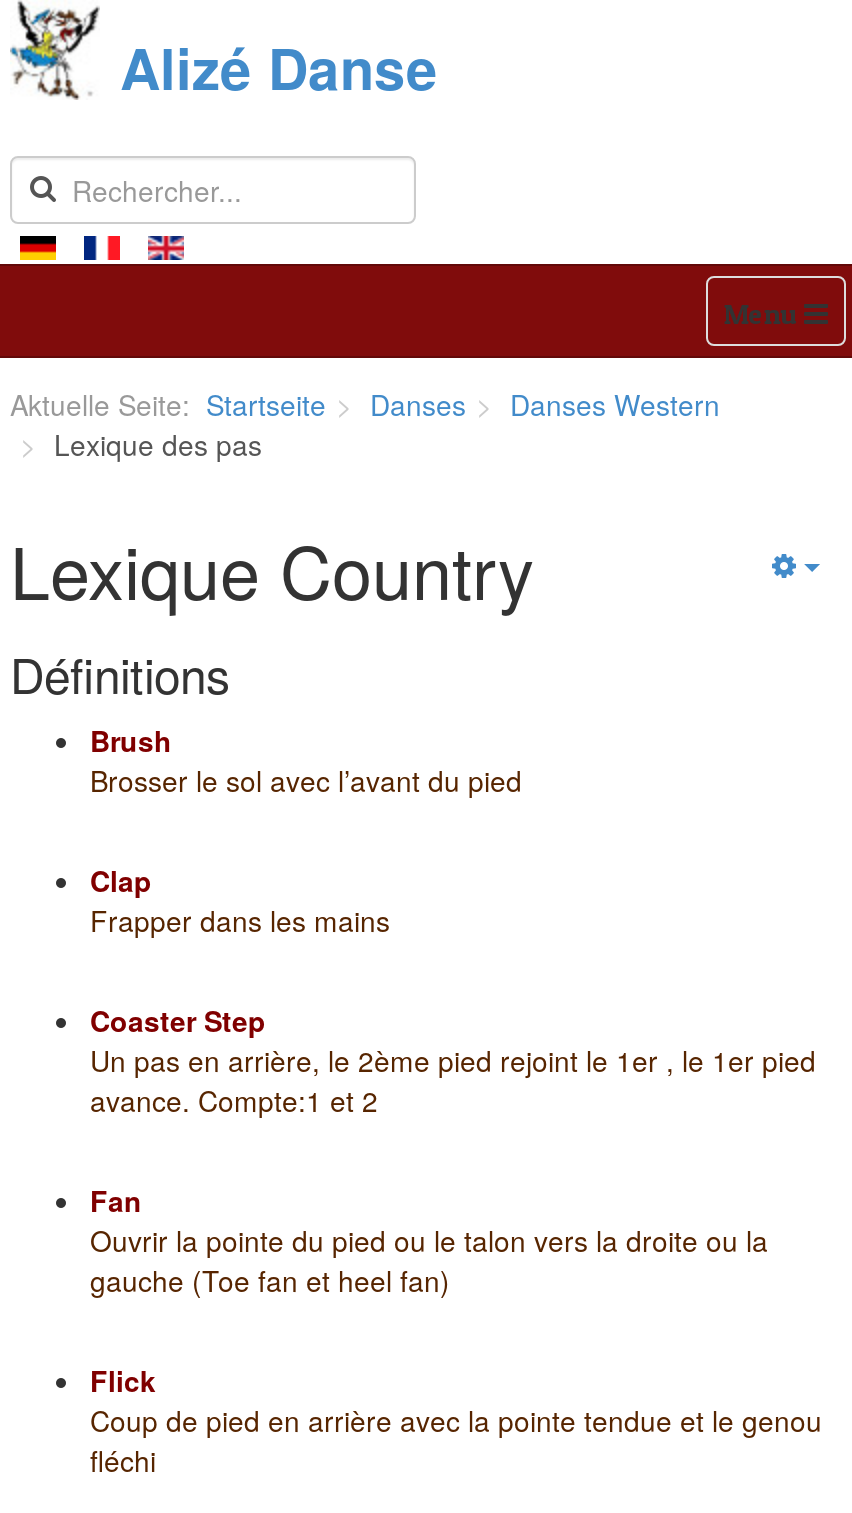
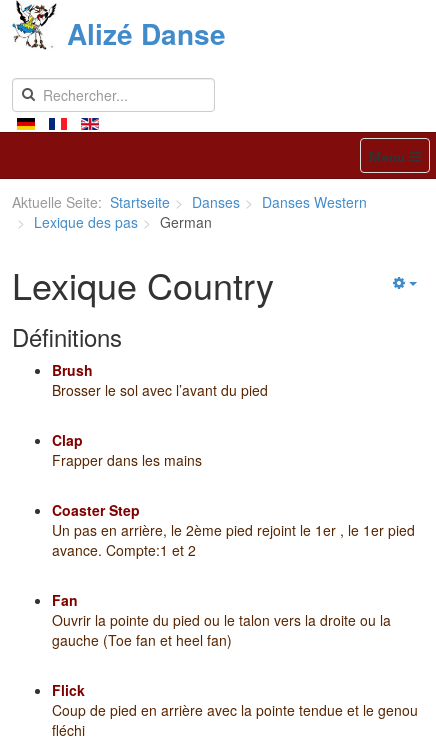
none -> [160,212,212,232] German

